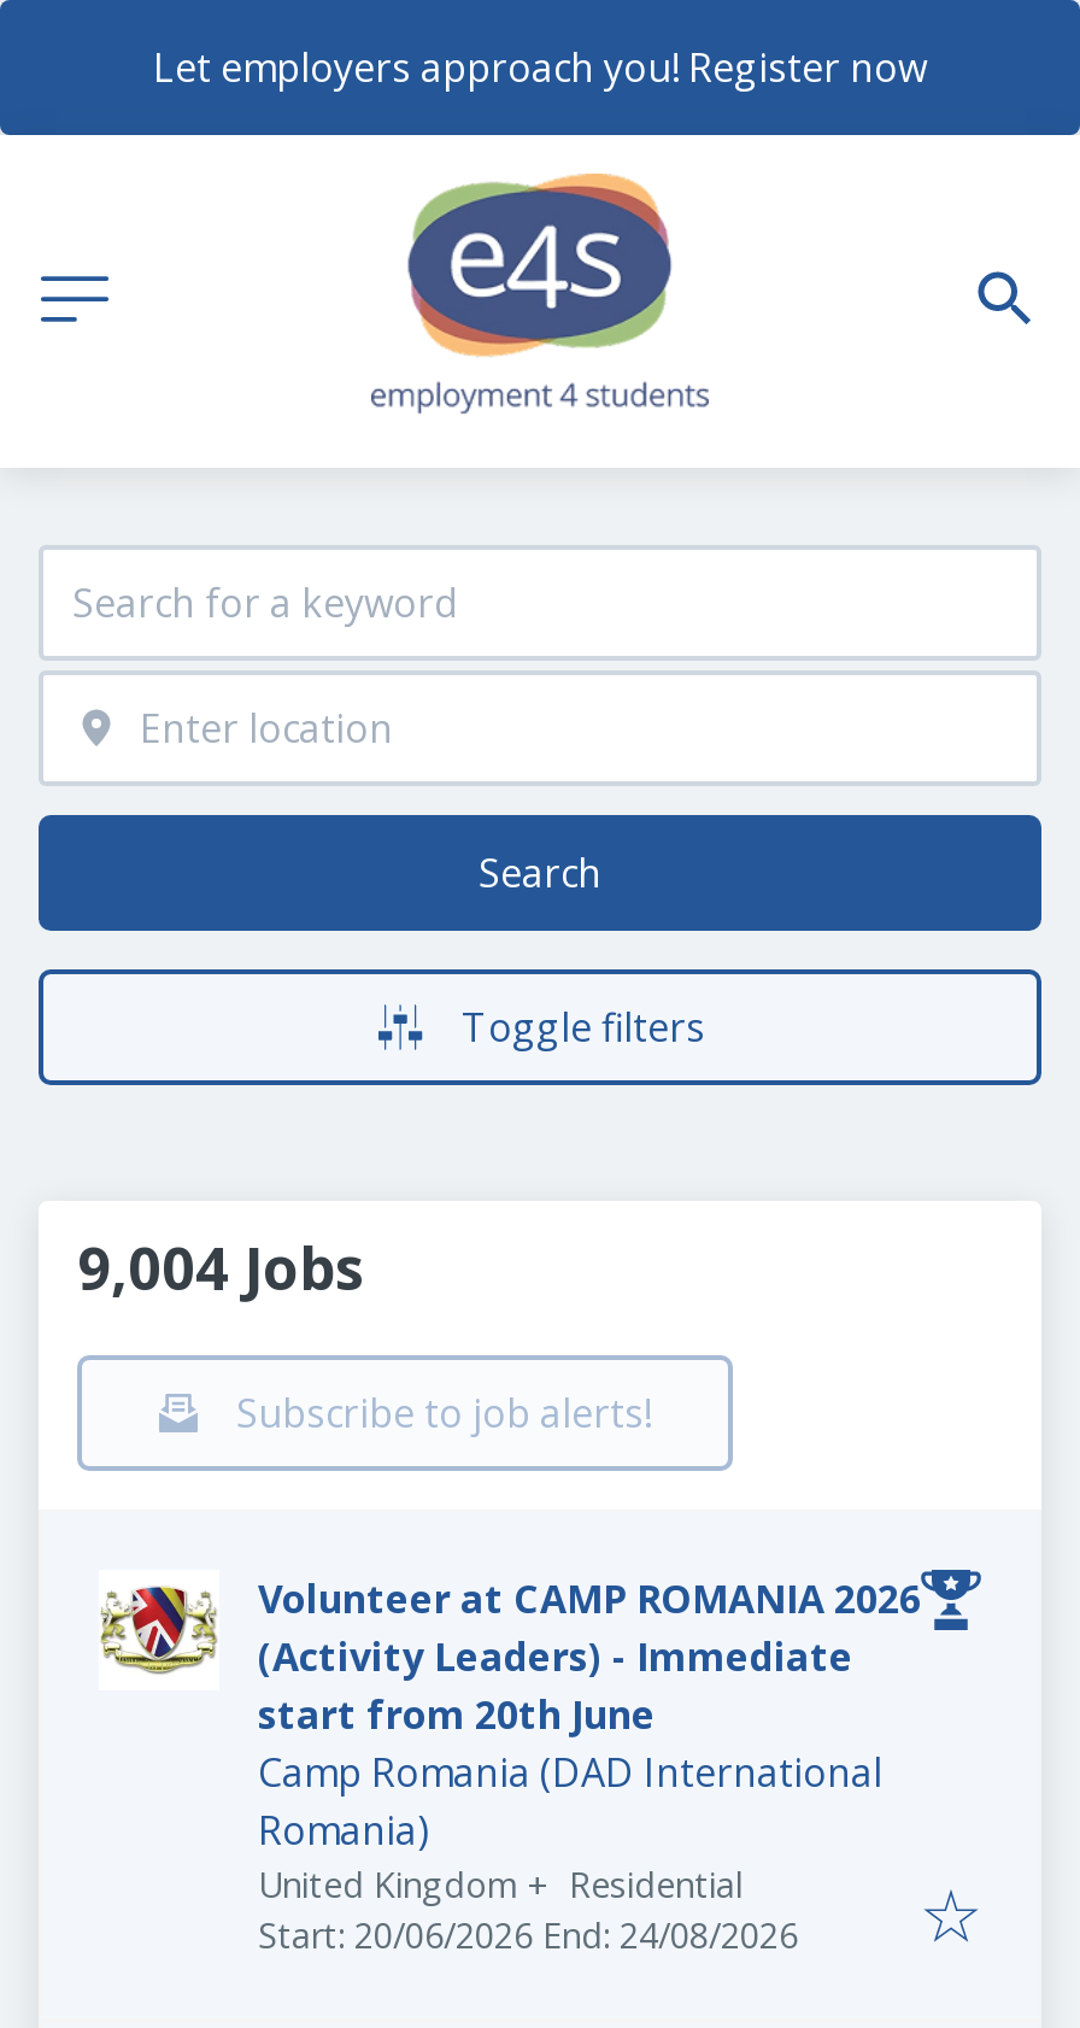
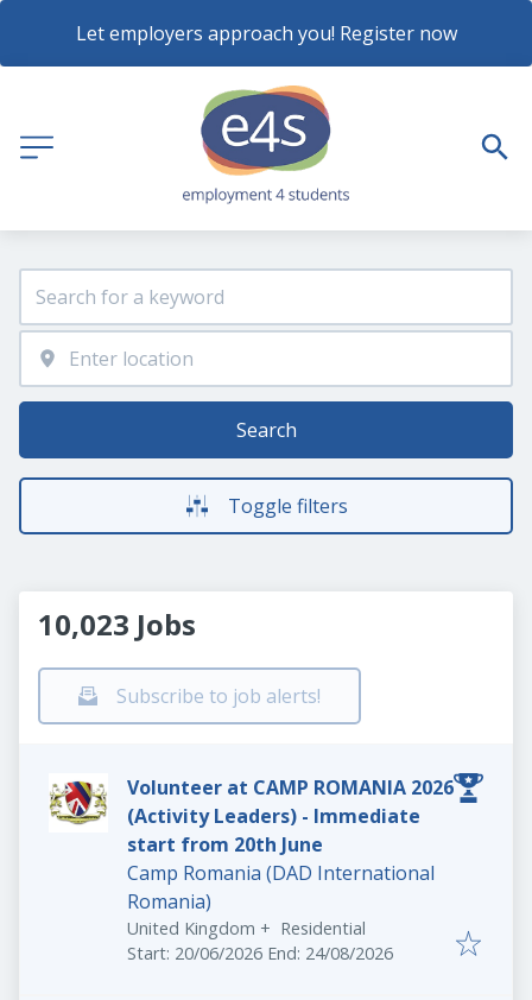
[77,1227,364,1307] 9,004 Jobs -> [38,605,196,644] 10,023 Jobs

